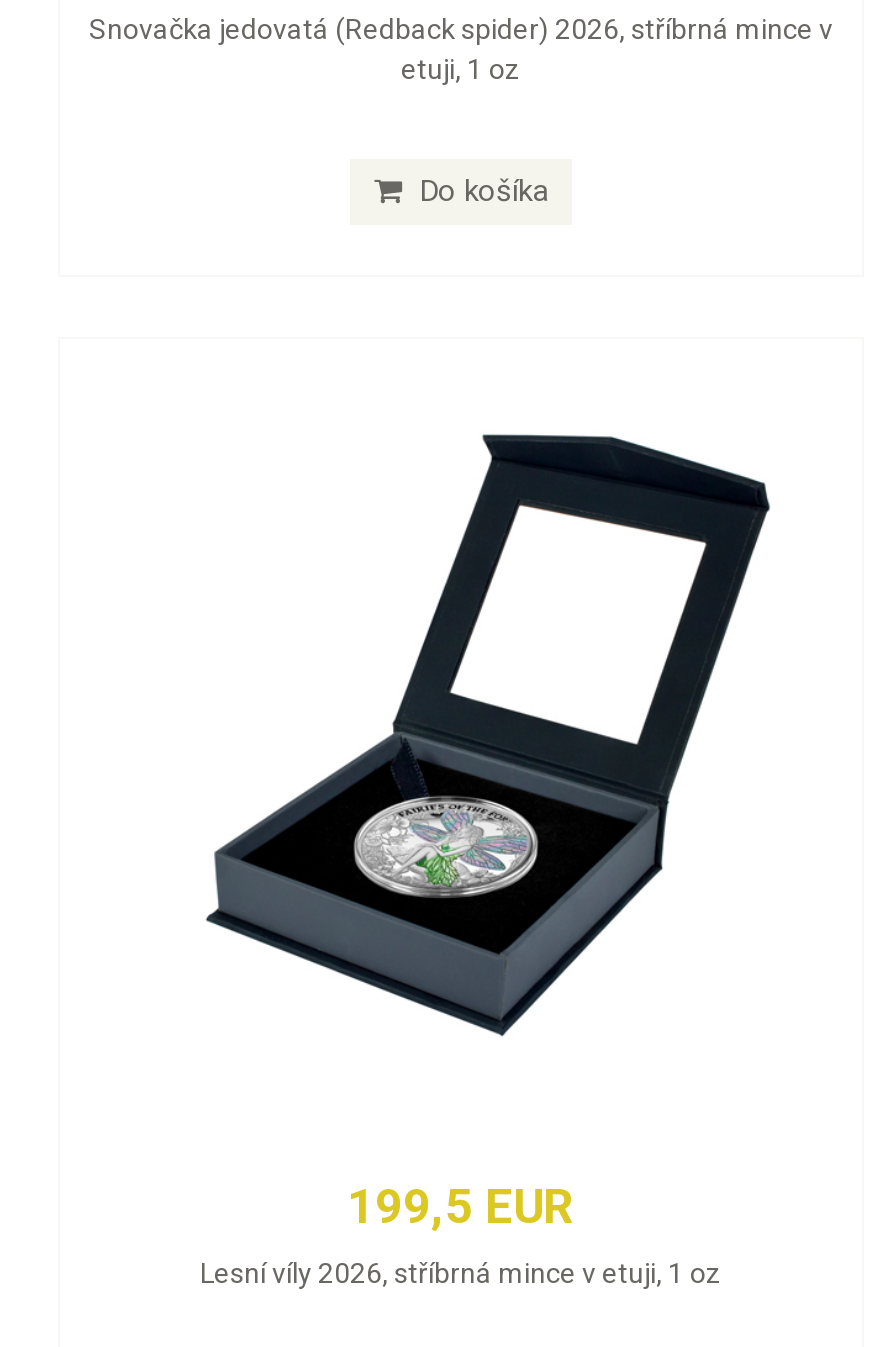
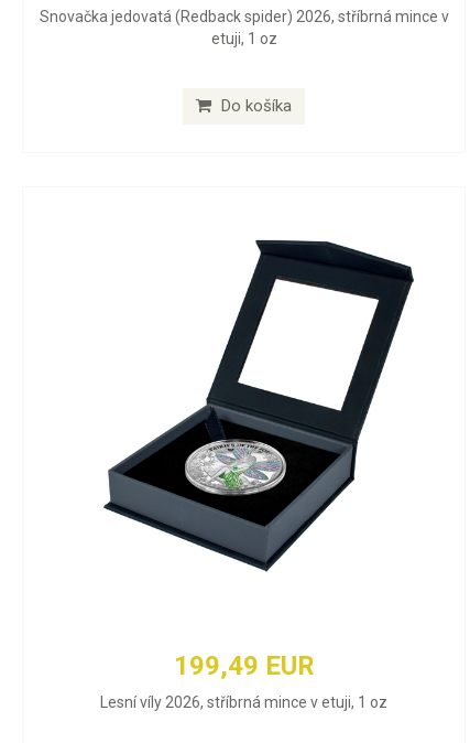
[347,1180,575,1236] 199,5 EUR -> [173,651,314,682] 199,49 EUR

